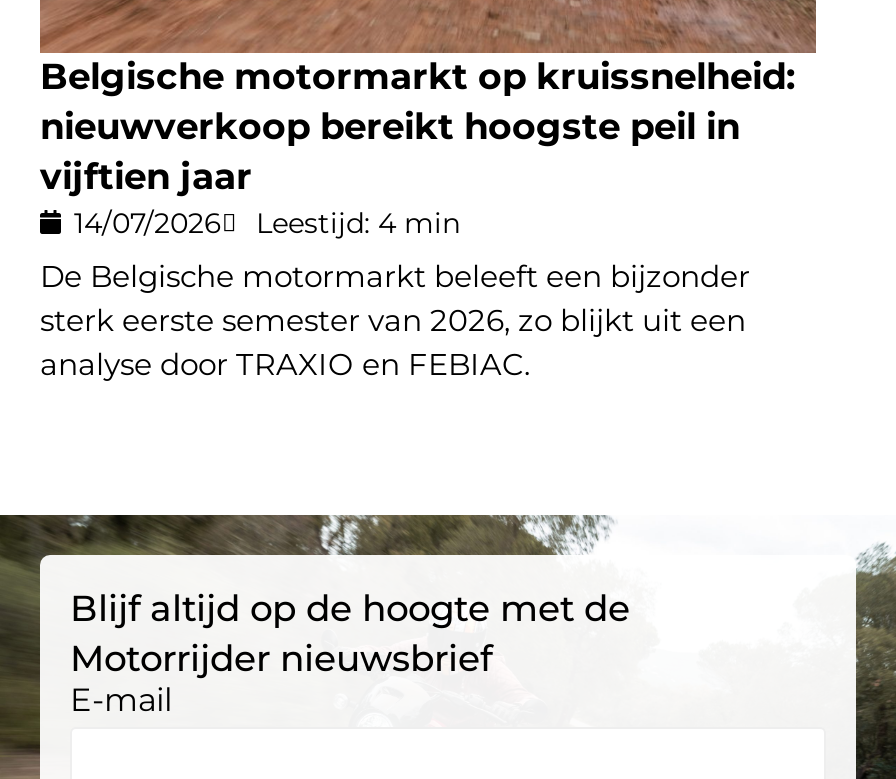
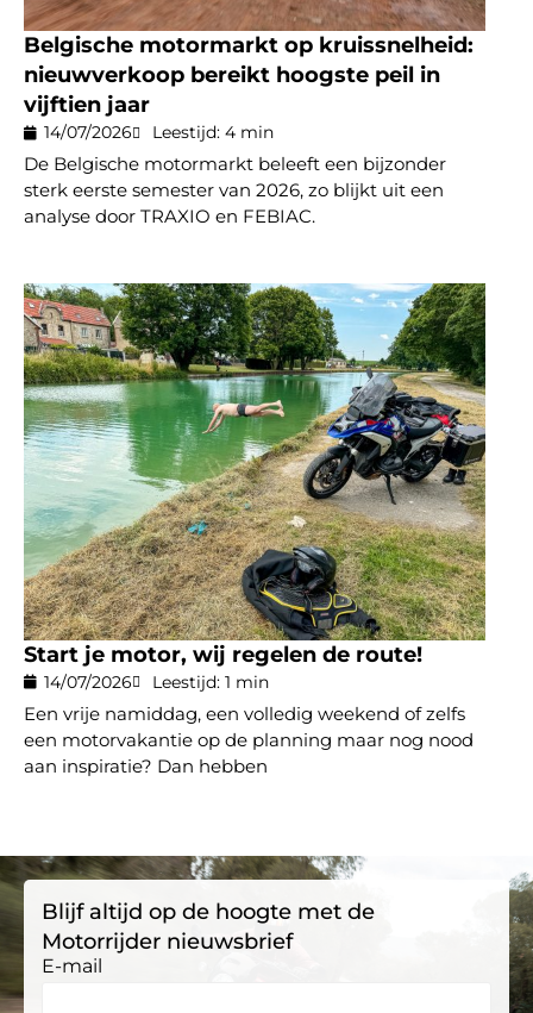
none -> [24,282,487,777] [image] | Start je motor, wij regelen de route! | 14/07/2026 | Leestijd: 1 min | Een vrije namiddag, een volledig weekend of zelfs | een motorvakantie op de planning maar nog nood | aan inspiratie? Dan hebben

